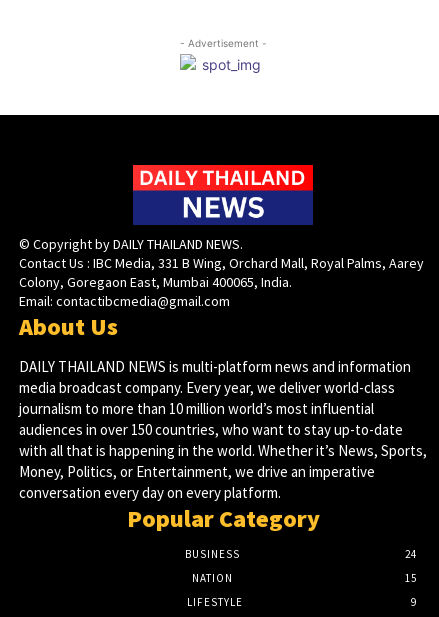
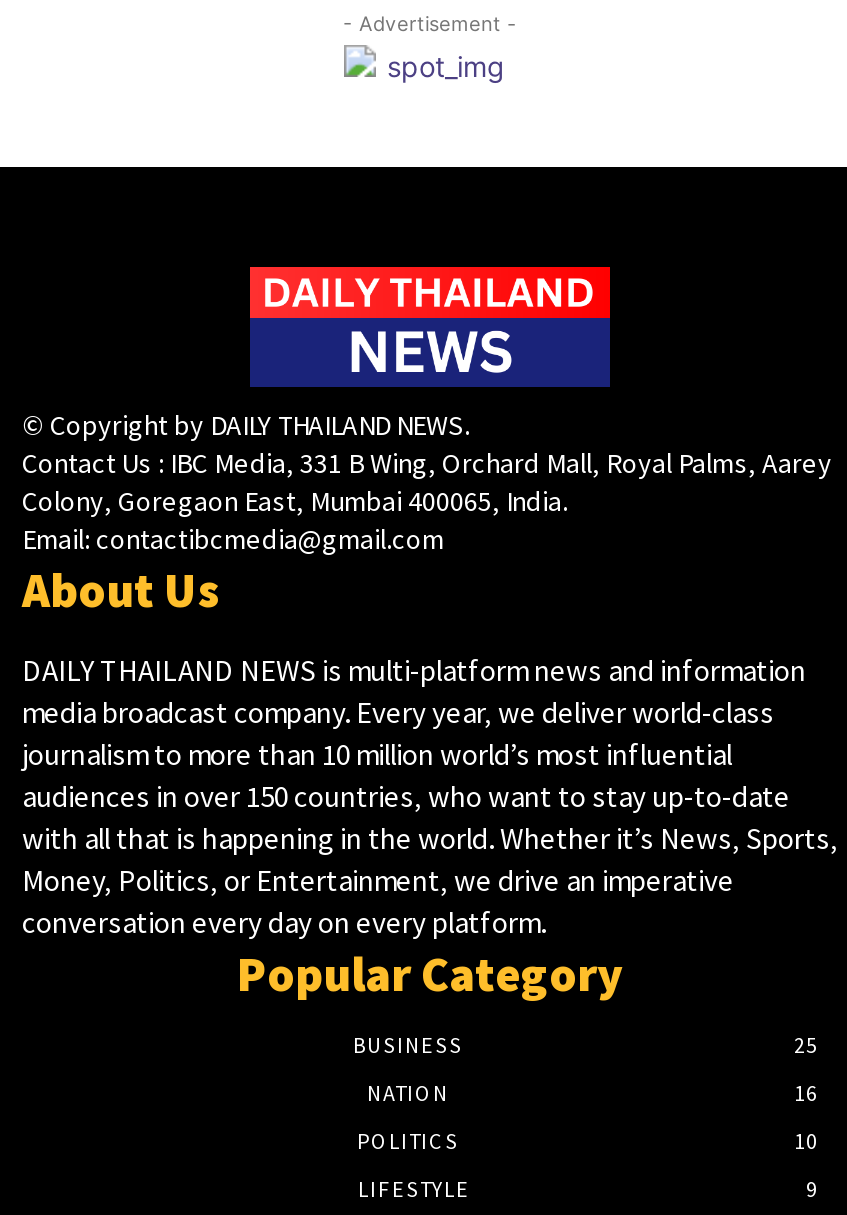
[405,547,417,561] 24 -> [794,1032,818,1060] 25
[405,571,417,585] 15 -> [357,1080,818,1156] 16 | POLITICS | 10

